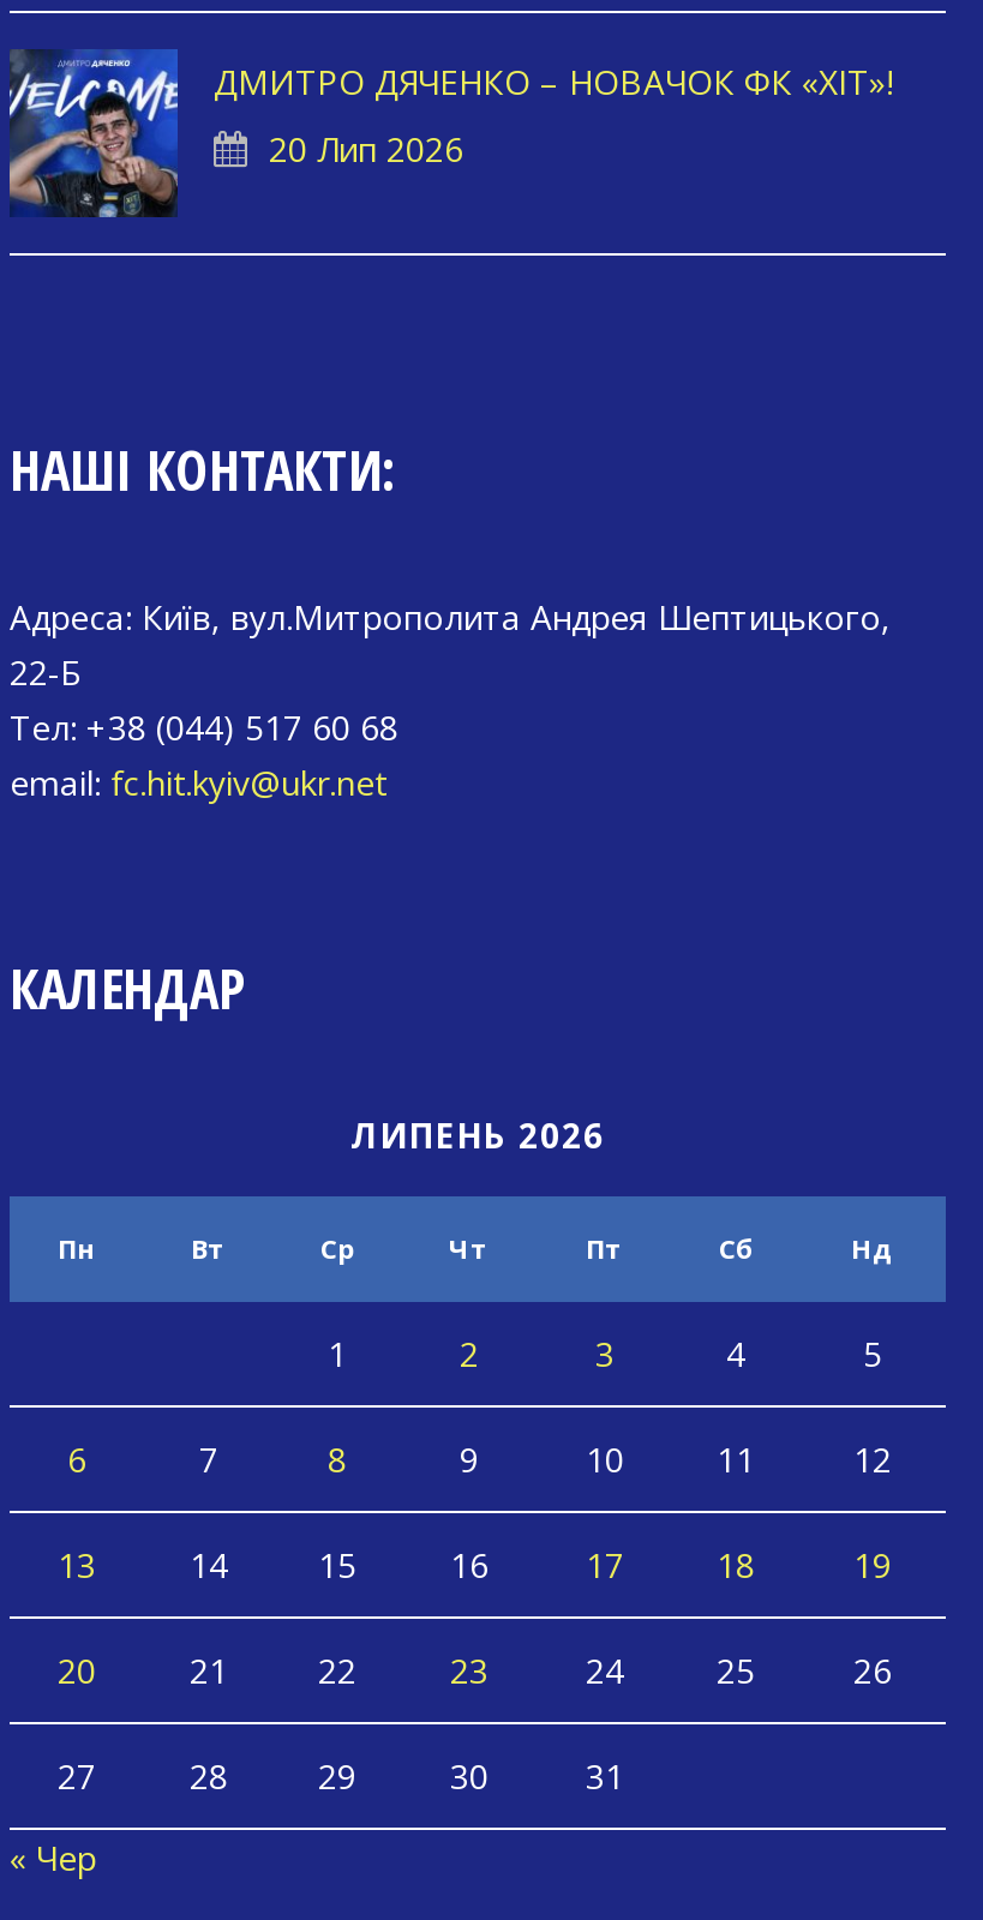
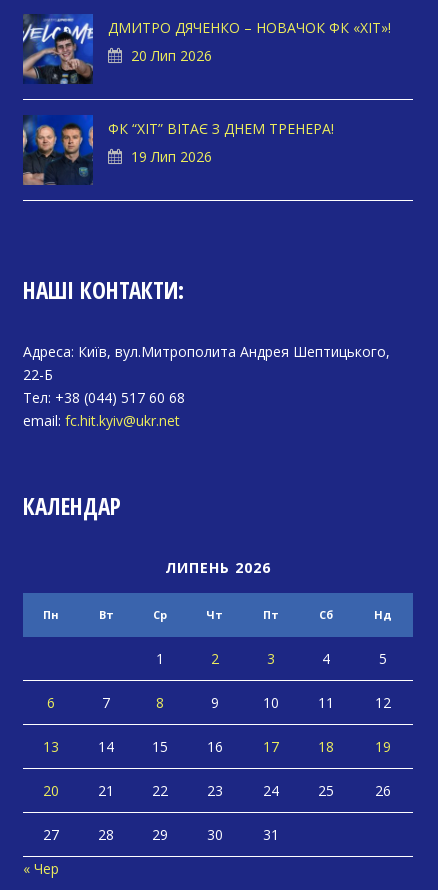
none -> [22,115,334,186] [image] | ФК “ХІТ” ВІТАЄ З ДНЕМ ТРЕНЕРА! | 19 Лип 2026

